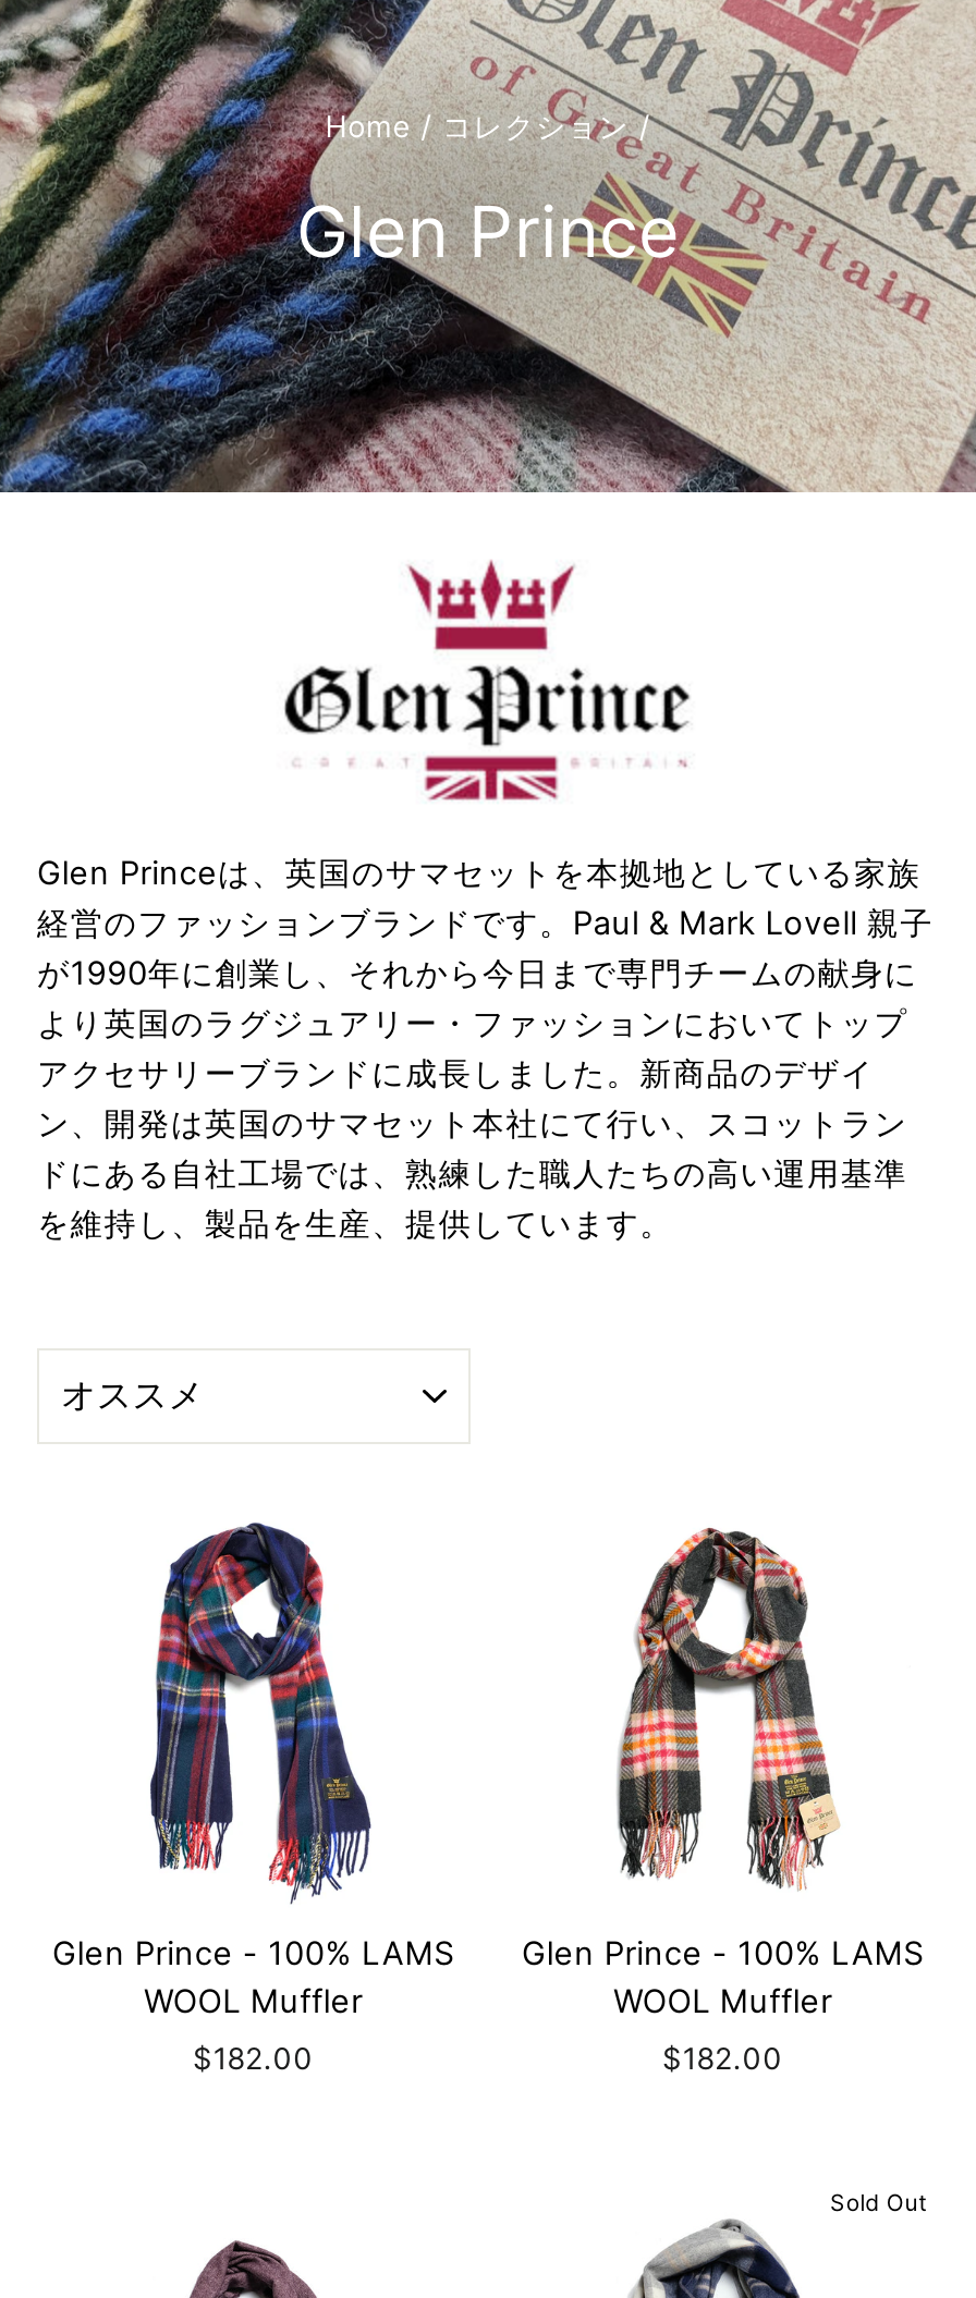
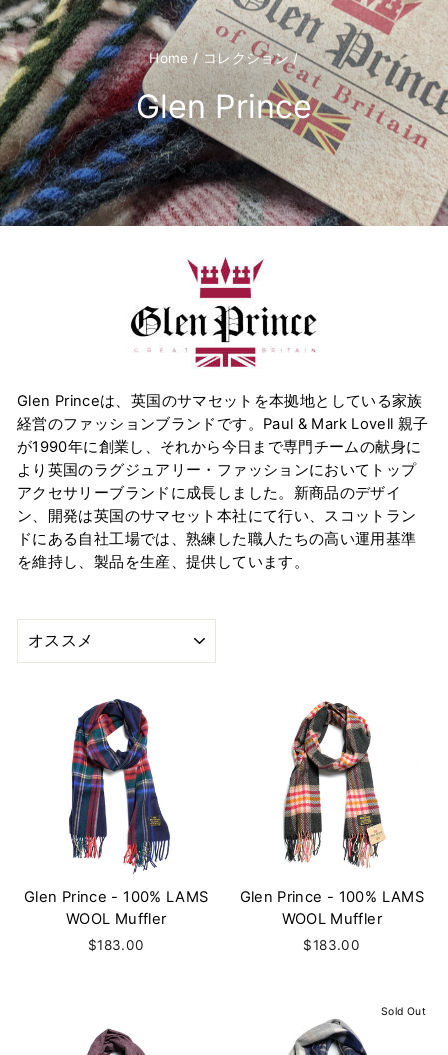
[193,2041,314,2076] $182.00 -> [88,937,144,953] $183.00
[662,2041,783,2076] $182.00 -> [303,937,360,953] $183.00

